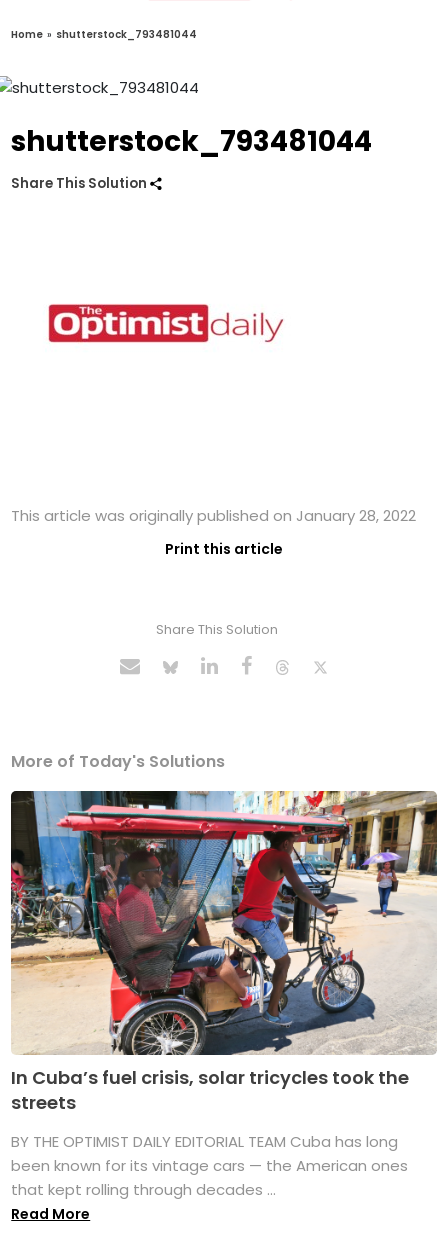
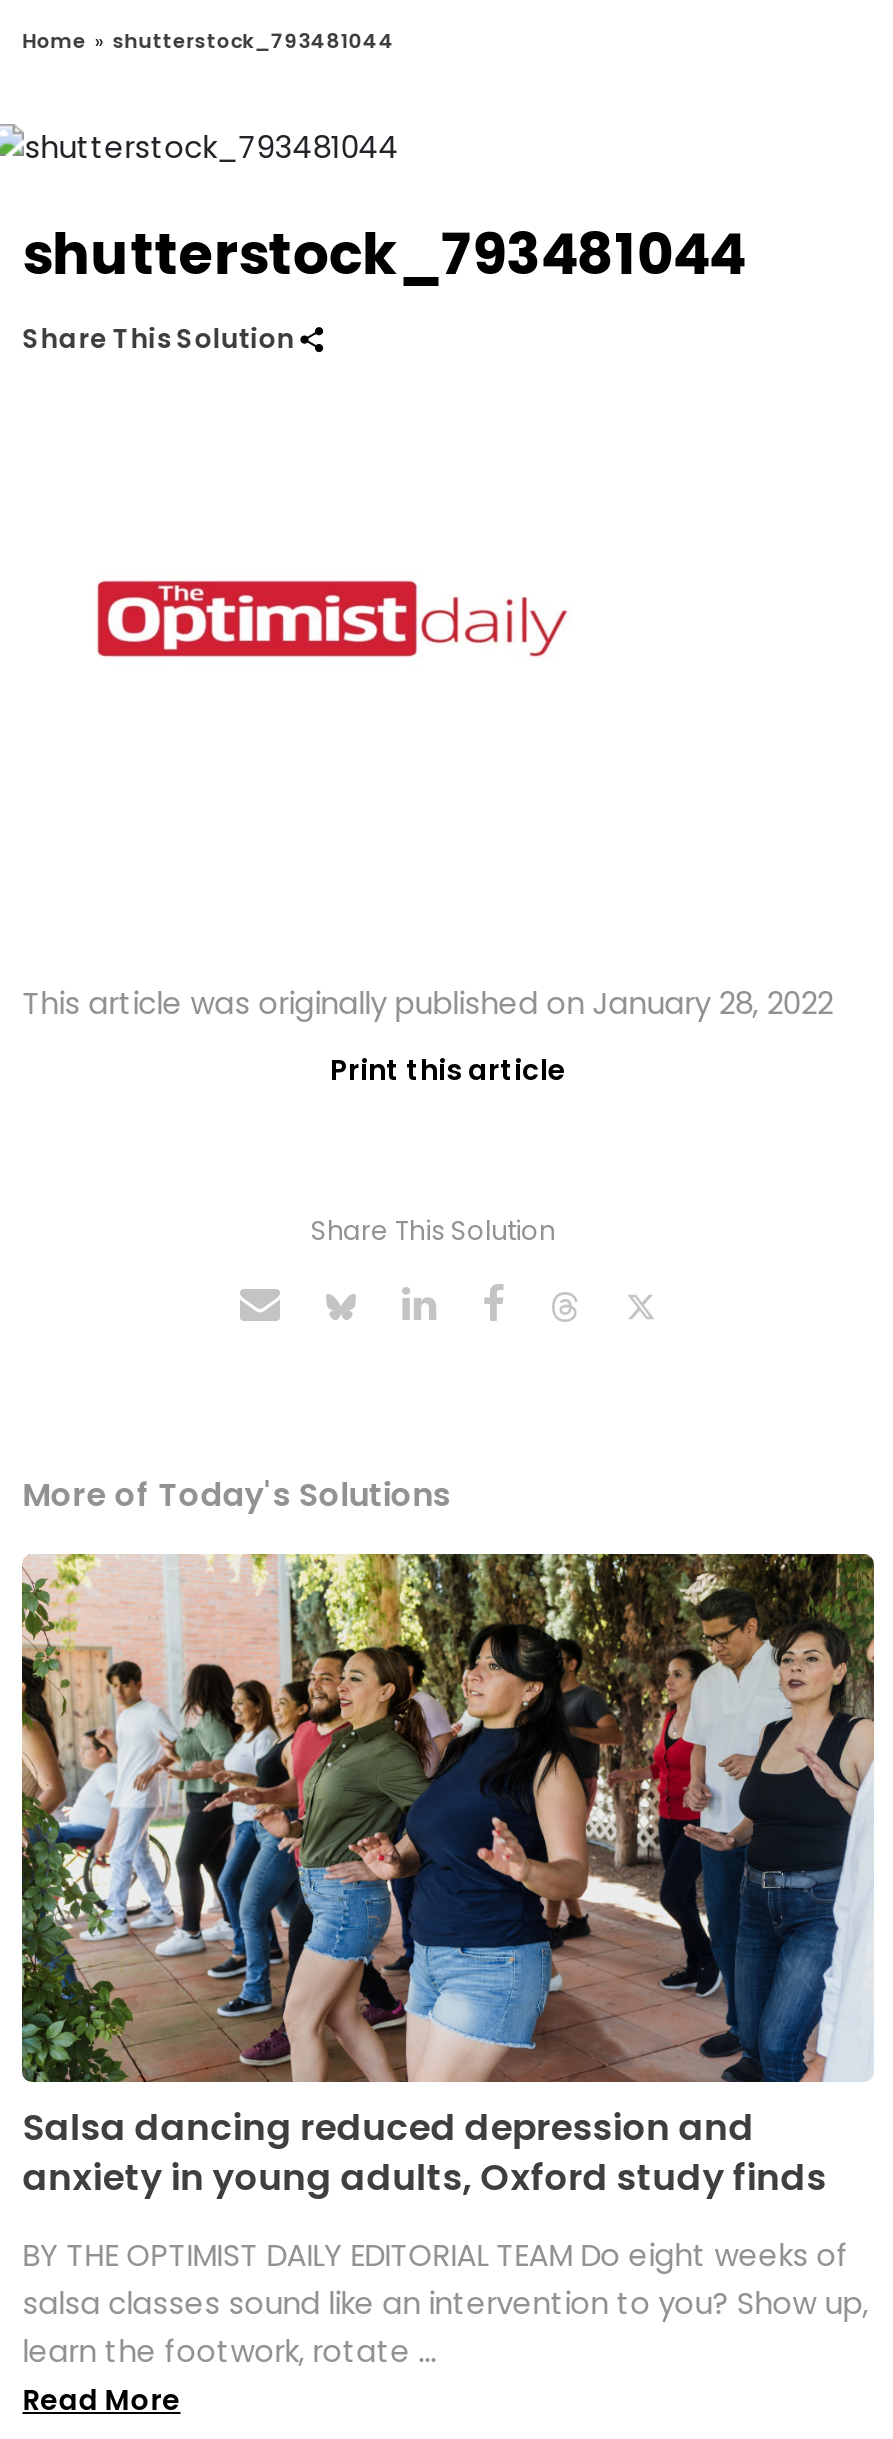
[10,790,437,1115] [image] | In Cuba’s fuel crisis, solar tricycles took the | streets -> [20,1552,876,2202] [image] | Salsa dancing reduced depression and | anxiety in young adults, Oxford study finds
[11,1131,408,1200] BY THE OPTIMIST DAILY EDITORIAL TEAM Cuba has long | been known for its vintage cars — the American ones | that kept rolling through decades ... -> [22,2234,868,2372] BY THE OPTIMIST DAILY EDITORIAL TEAM Do eight weeks of | salsa classes sound like an intervention to you? Show up, | learn the footwork, rotate ...

